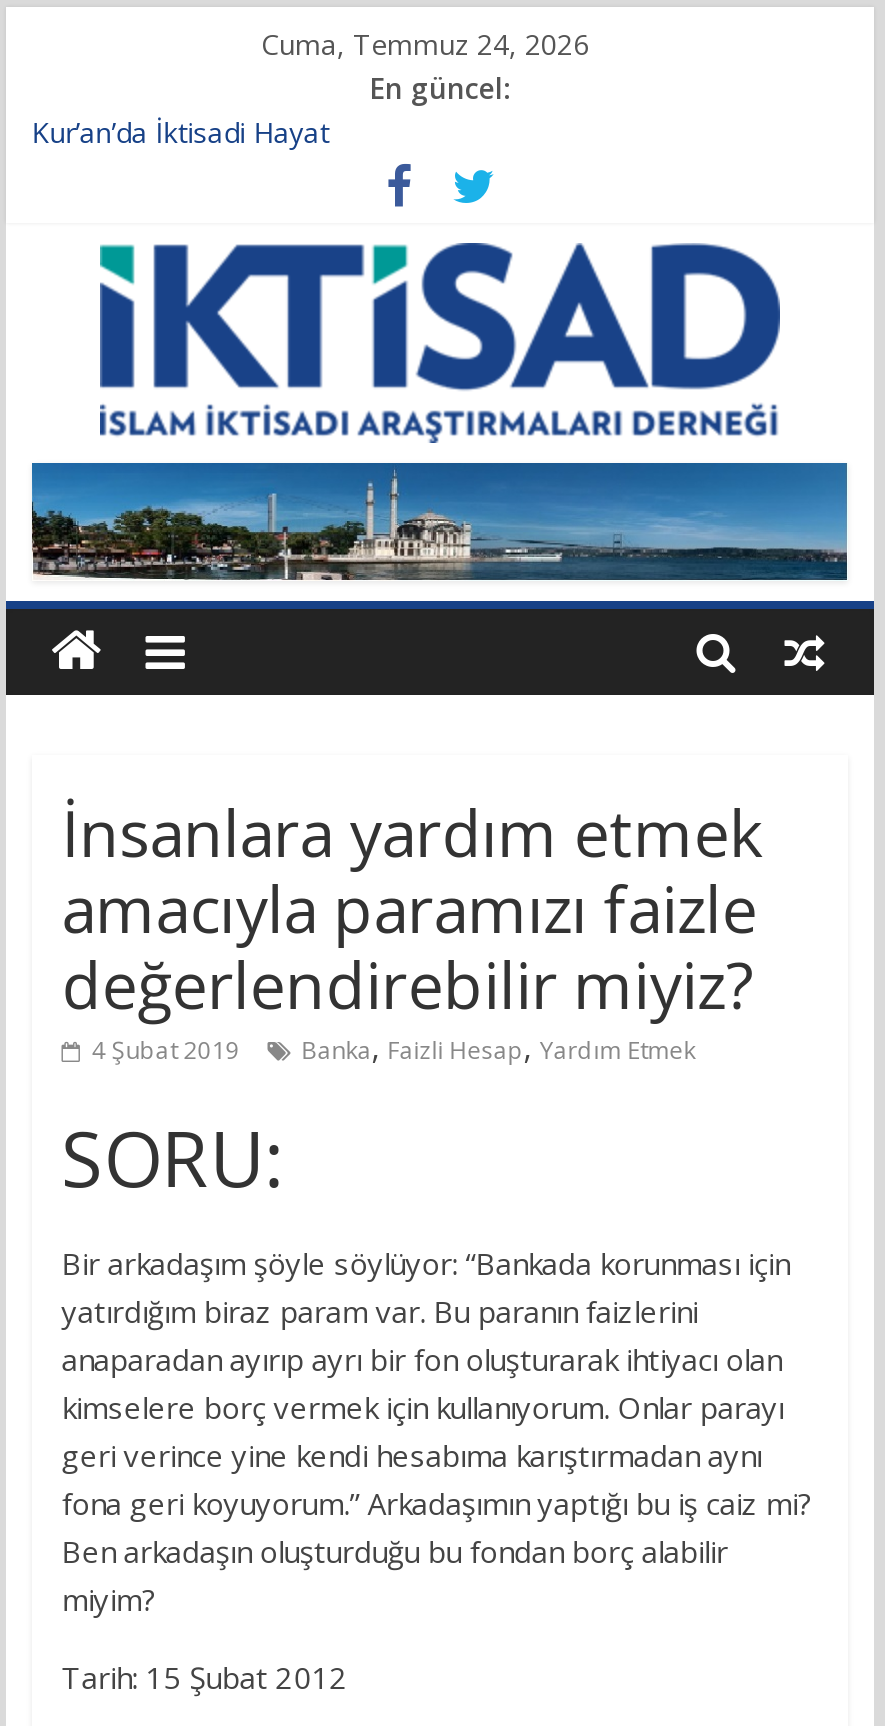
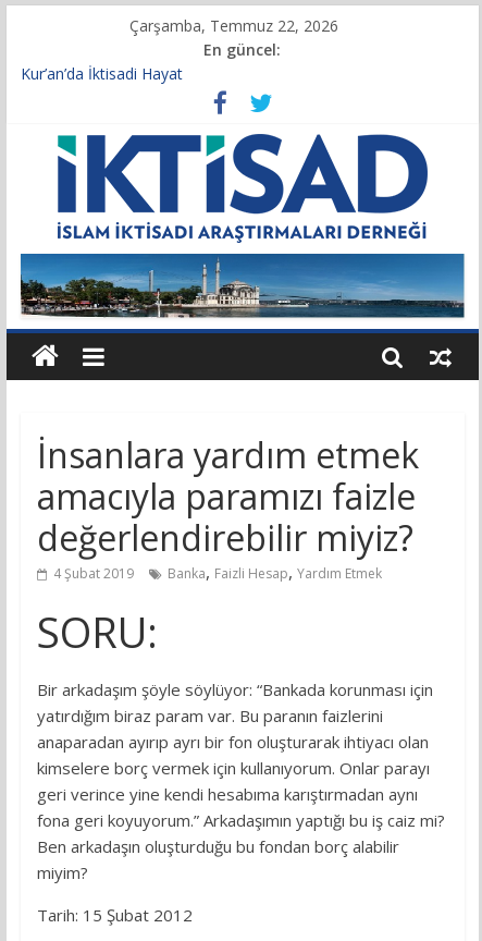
[261,25,589,63] Cuma, Temmuz 24, 2026 -> [130,15,339,36] Çarşamba, Temmuz 22, 2026

